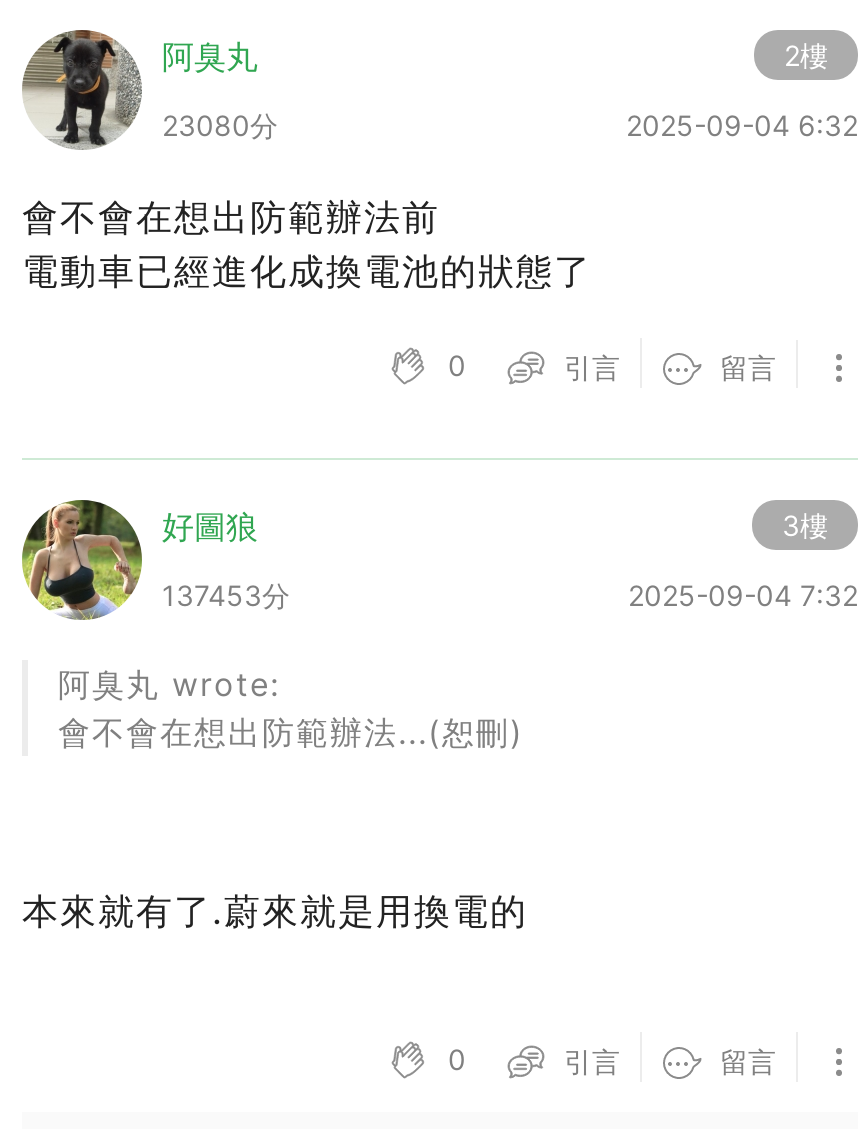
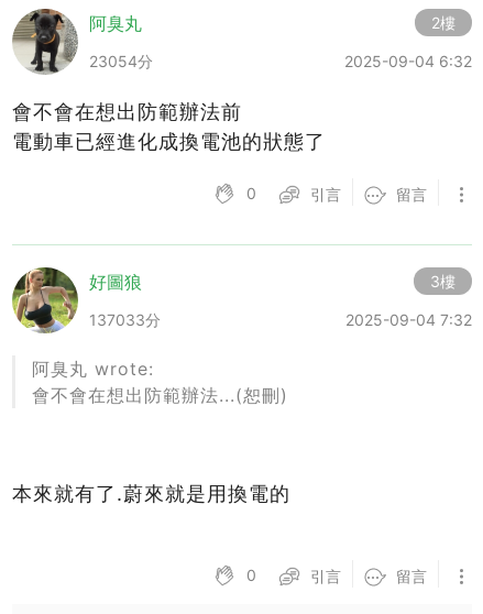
[162,109,278,143] 23080分 -> [89,52,153,71] 23054分
[162,579,290,613] 137453分 -> [89,311,161,329] 137033分

